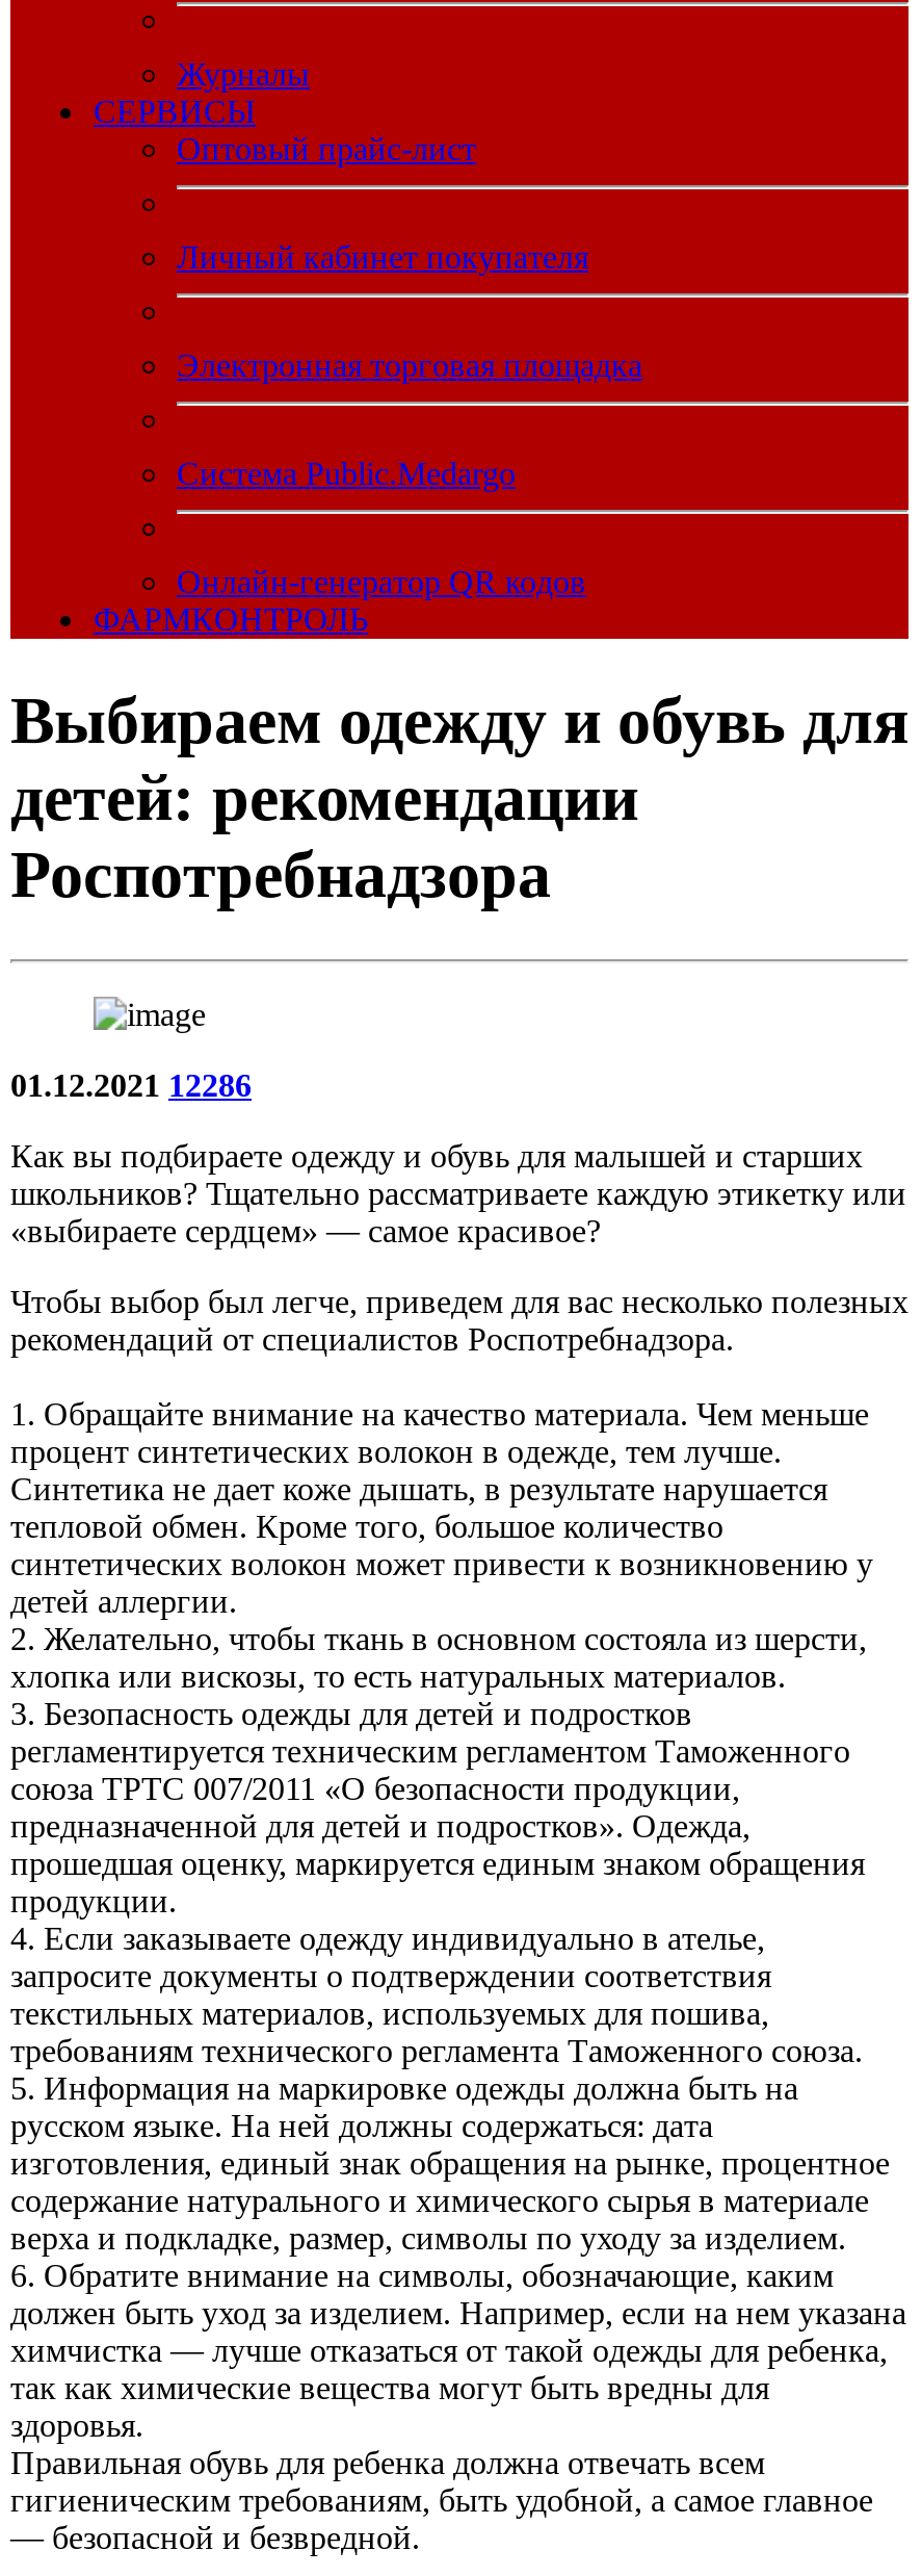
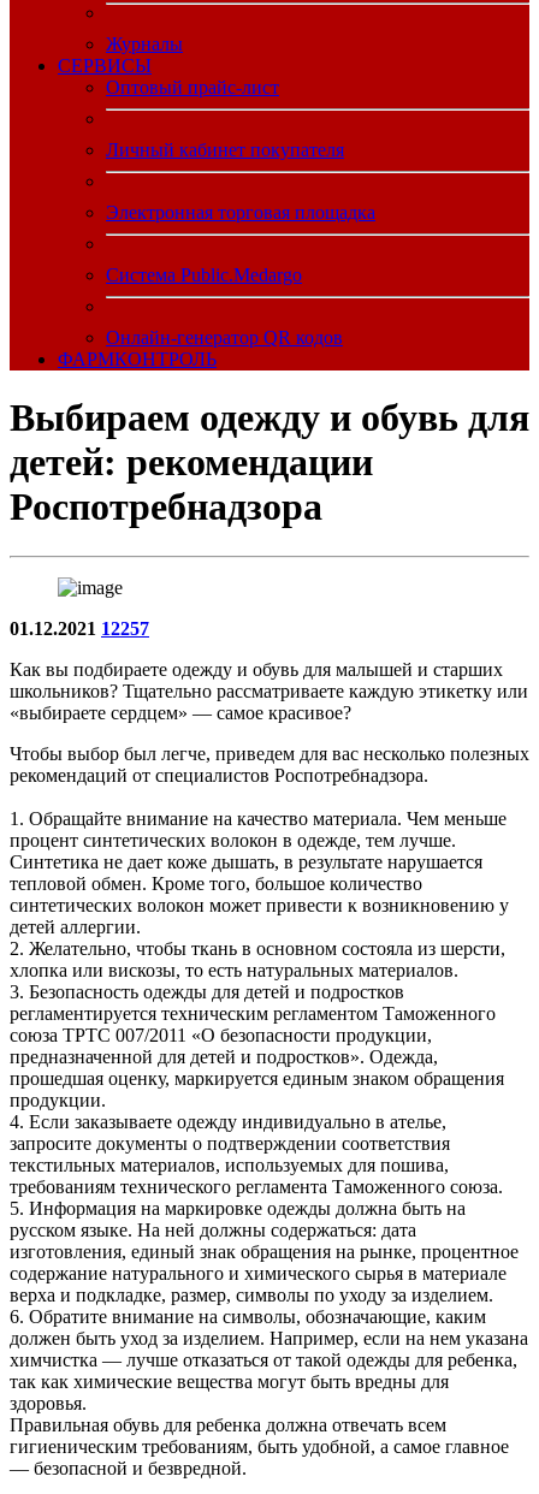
[10,1067,252,1103] 01.12.2021 12286 -> [10,618,149,639] 01.12.2021 12257

